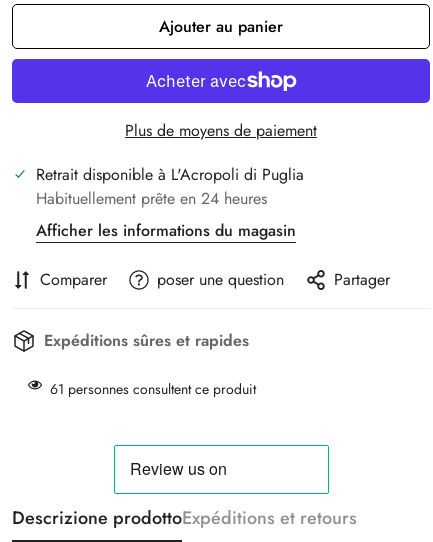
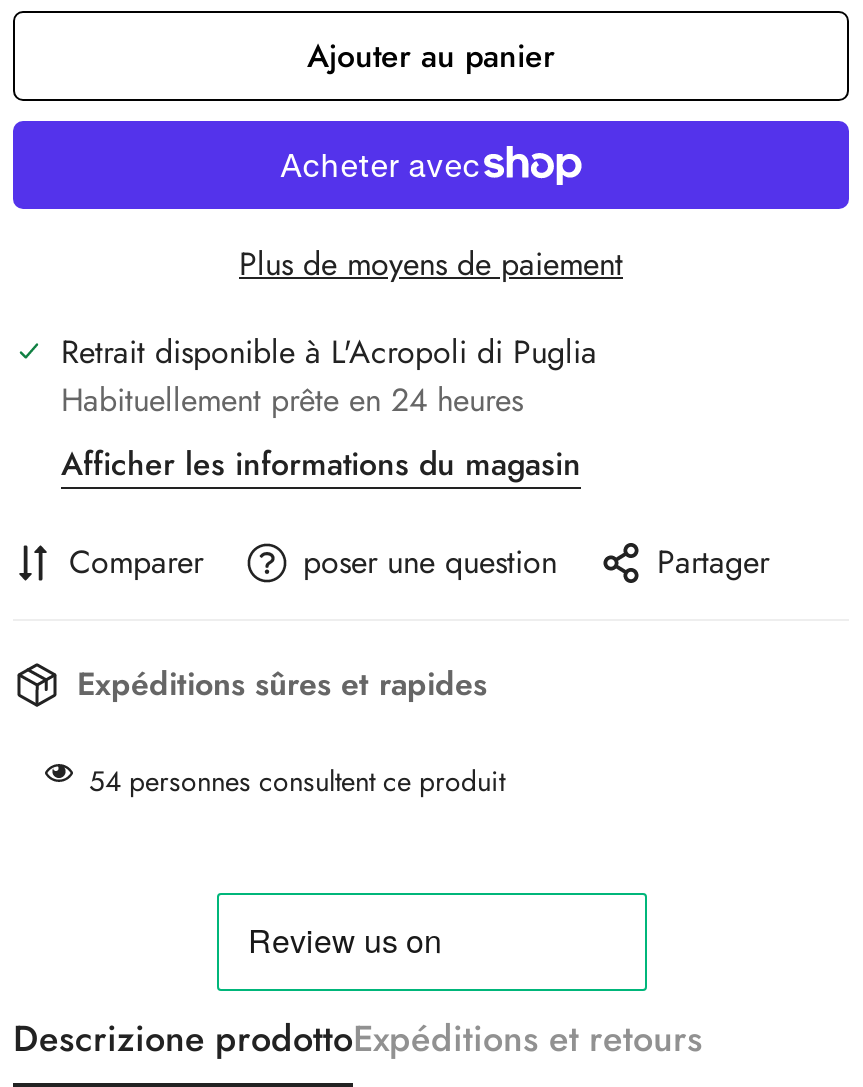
[50,379,256,399] 61 personnes consultent ce produit -> [89,761,505,801] 54 personnes consultent ce produit

